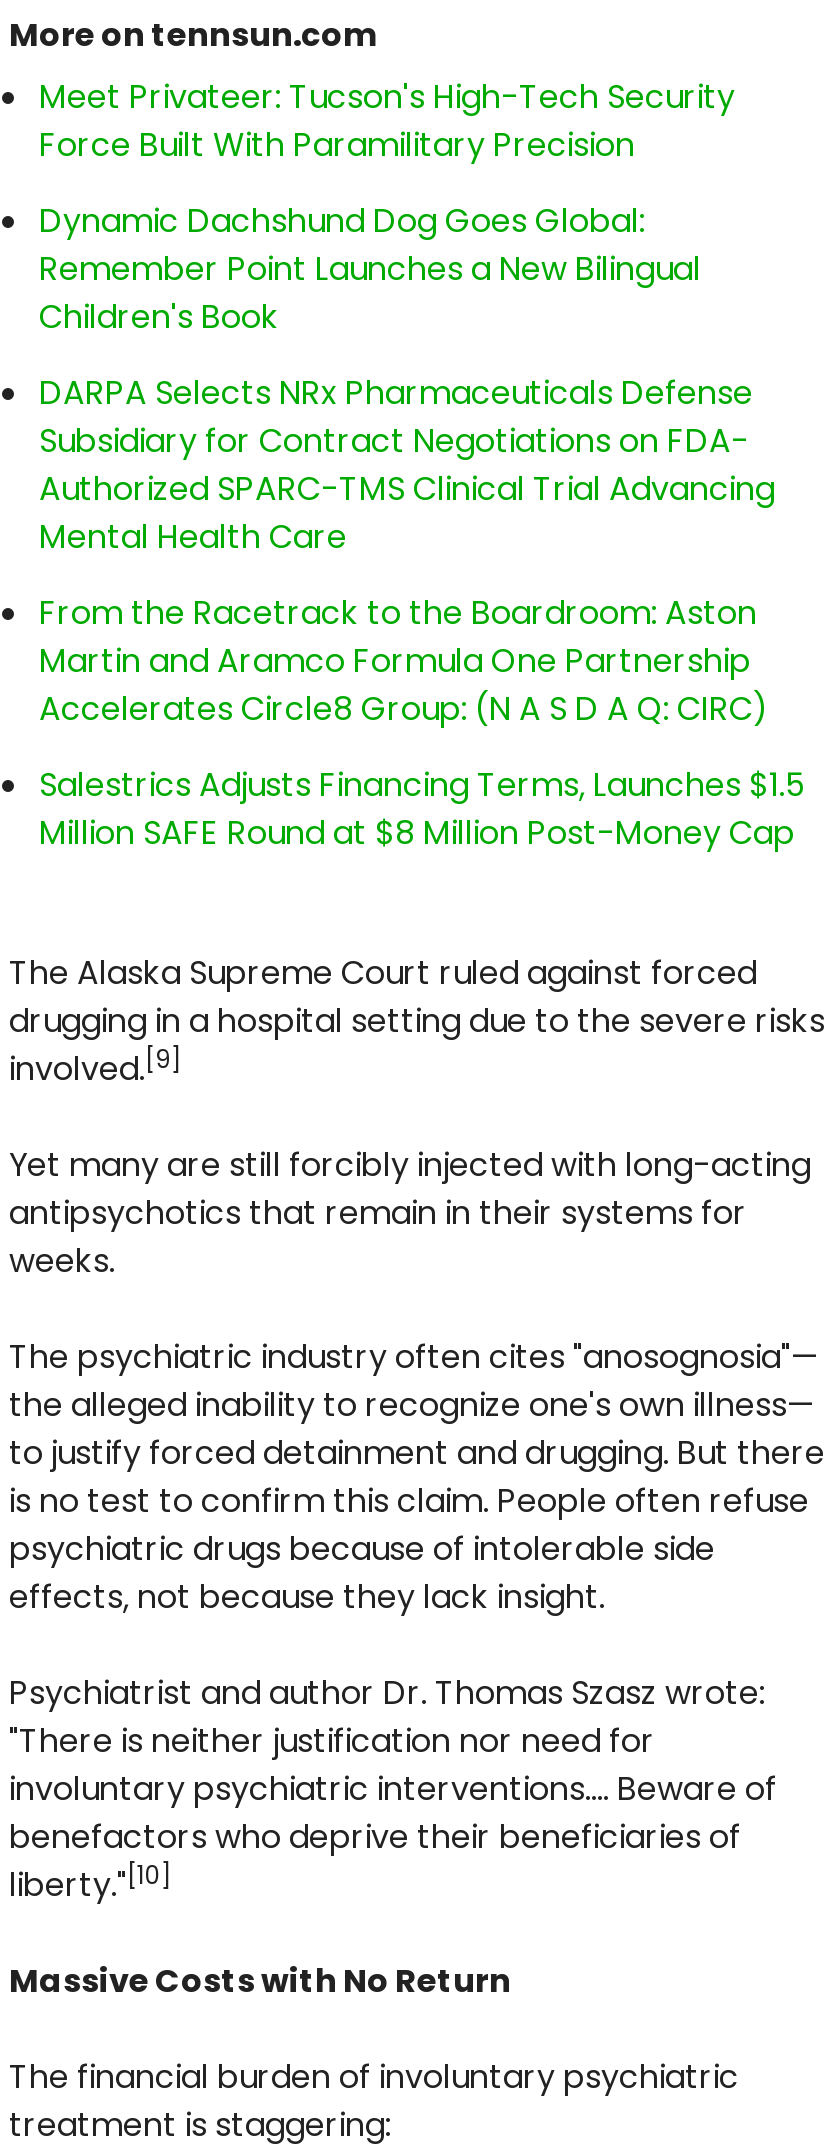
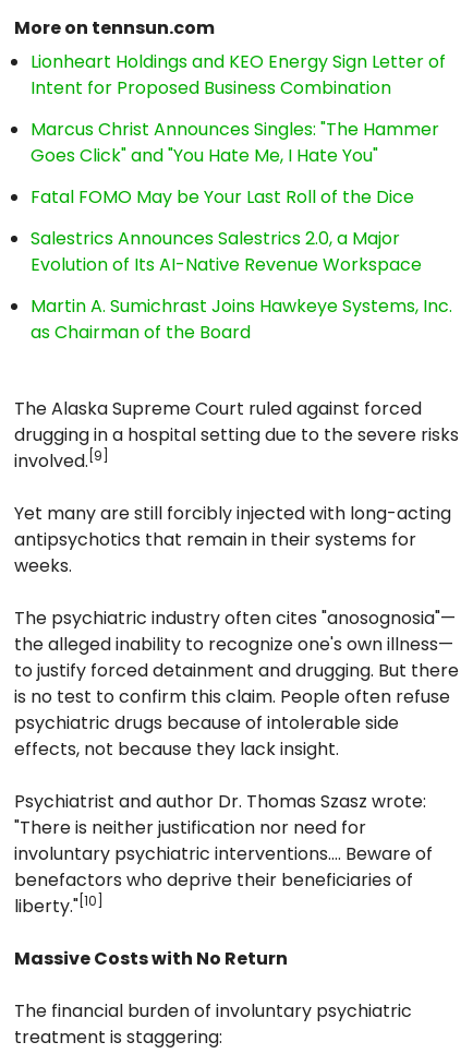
[39,74,735,168] Meet Privateer: Tucson's High-Tech Security | Force Built With Paramilitary Precision -> [31,49,446,100] Lionheart Holdings and KEO Energy Sign Letter of | Intent for Proposed Business Combination
[39,198,701,340] Dynamic Dachshund Dog Goes Global: | Remember Point Launches a New Bilingual | Children's Book -> [31,117,440,168] Marcus Christ Announces Singles: "The Hammer | Goes Click" and "You Hate Me, I Hate You"
[39,370,775,560] DARPA Selects NRx Pharmaceuticals Defense | Subsidiary for Contract Negotiations on FDA- | Authorized SPARC-TMS Clinical Trial Advancing | Mental Health Care -> [31,184,415,209] Fatal FOMO May be Your Last Roll of the Dice
[39,590,769,732] From the Racetrack to the Boardroom: Aston | Martin and Aramco Formula One Partnership | Accelerates Circle8 Group: (N A S D A Q: CIRC) -> [31,226,422,277] Salestrics Announces Salestrics 2.0, a Major | Evolution of Its AI-Native Revenue Workspace
[39,762,805,856] Salestrics Adjusts Financing Terms, Launches $1.5 | Million SAFE Round at $8 Million Post-Money Cap -> [31,294,453,345] Martin A. Sumichrast Joins Hawkeye Systems, Inc. | as Chairman of the Board

